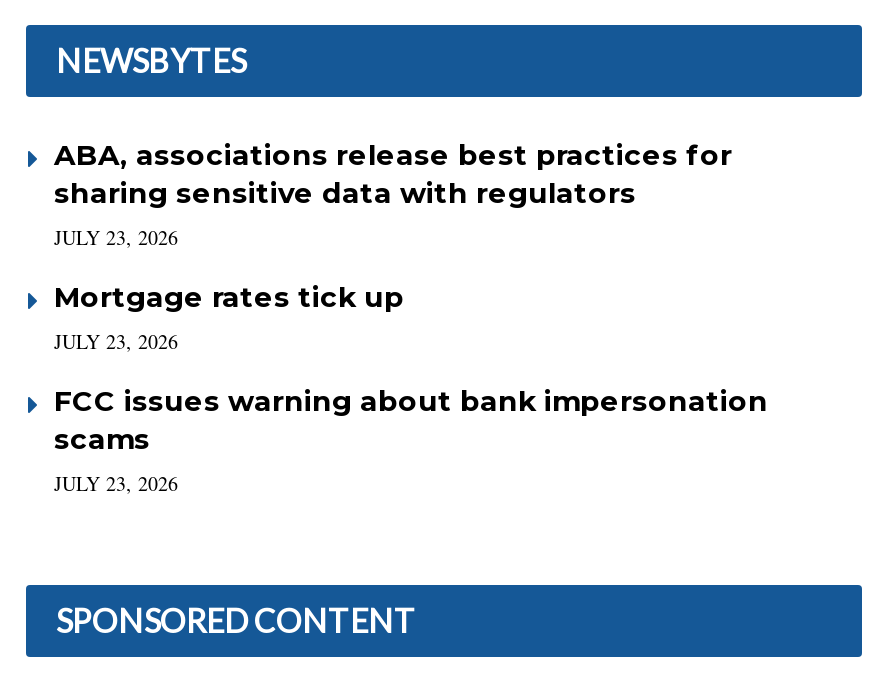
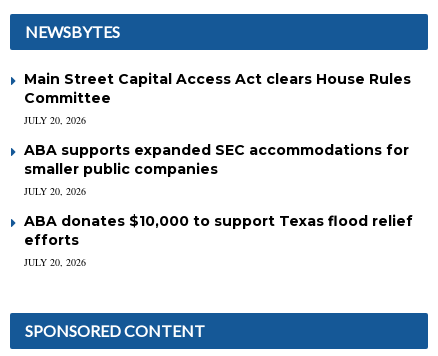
[54,137,732,251] ABA, associations release best practices for | sharing sensitive data with regulators | JULY 23, 2026 -> [24,70,411,127] Main Street Capital Access Act clears House Rules | Committee | JULY 20, 2026
[54,279,404,355] Mortgage rates tick up | JULY 23, 2026 -> [24,141,409,198] ABA supports expanded SEC accommodations for | smaller public companies | JULY 20, 2026
[54,383,768,497] FCC issues warning about bank impersonation | scams | JULY 23, 2026 -> [24,212,413,269] ABA donates $10,000 to support Texas flood relief | efforts | JULY 20, 2026

